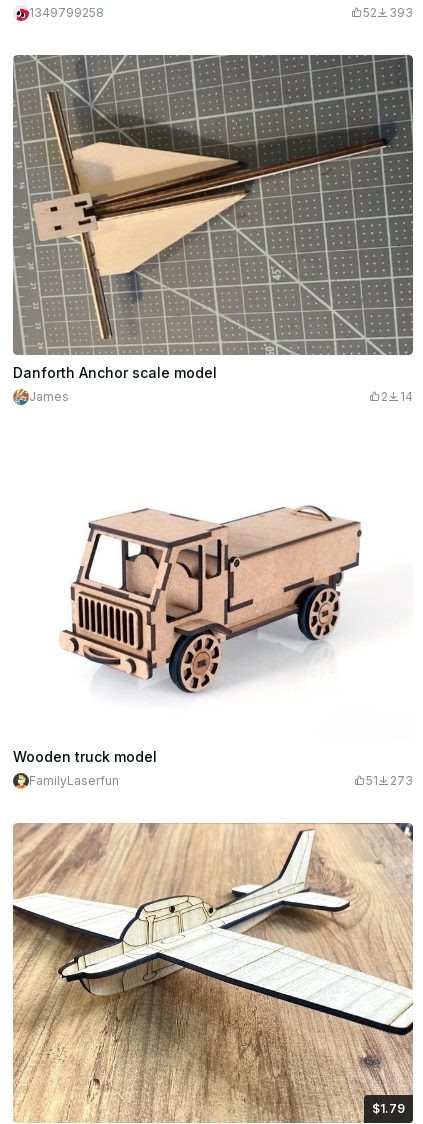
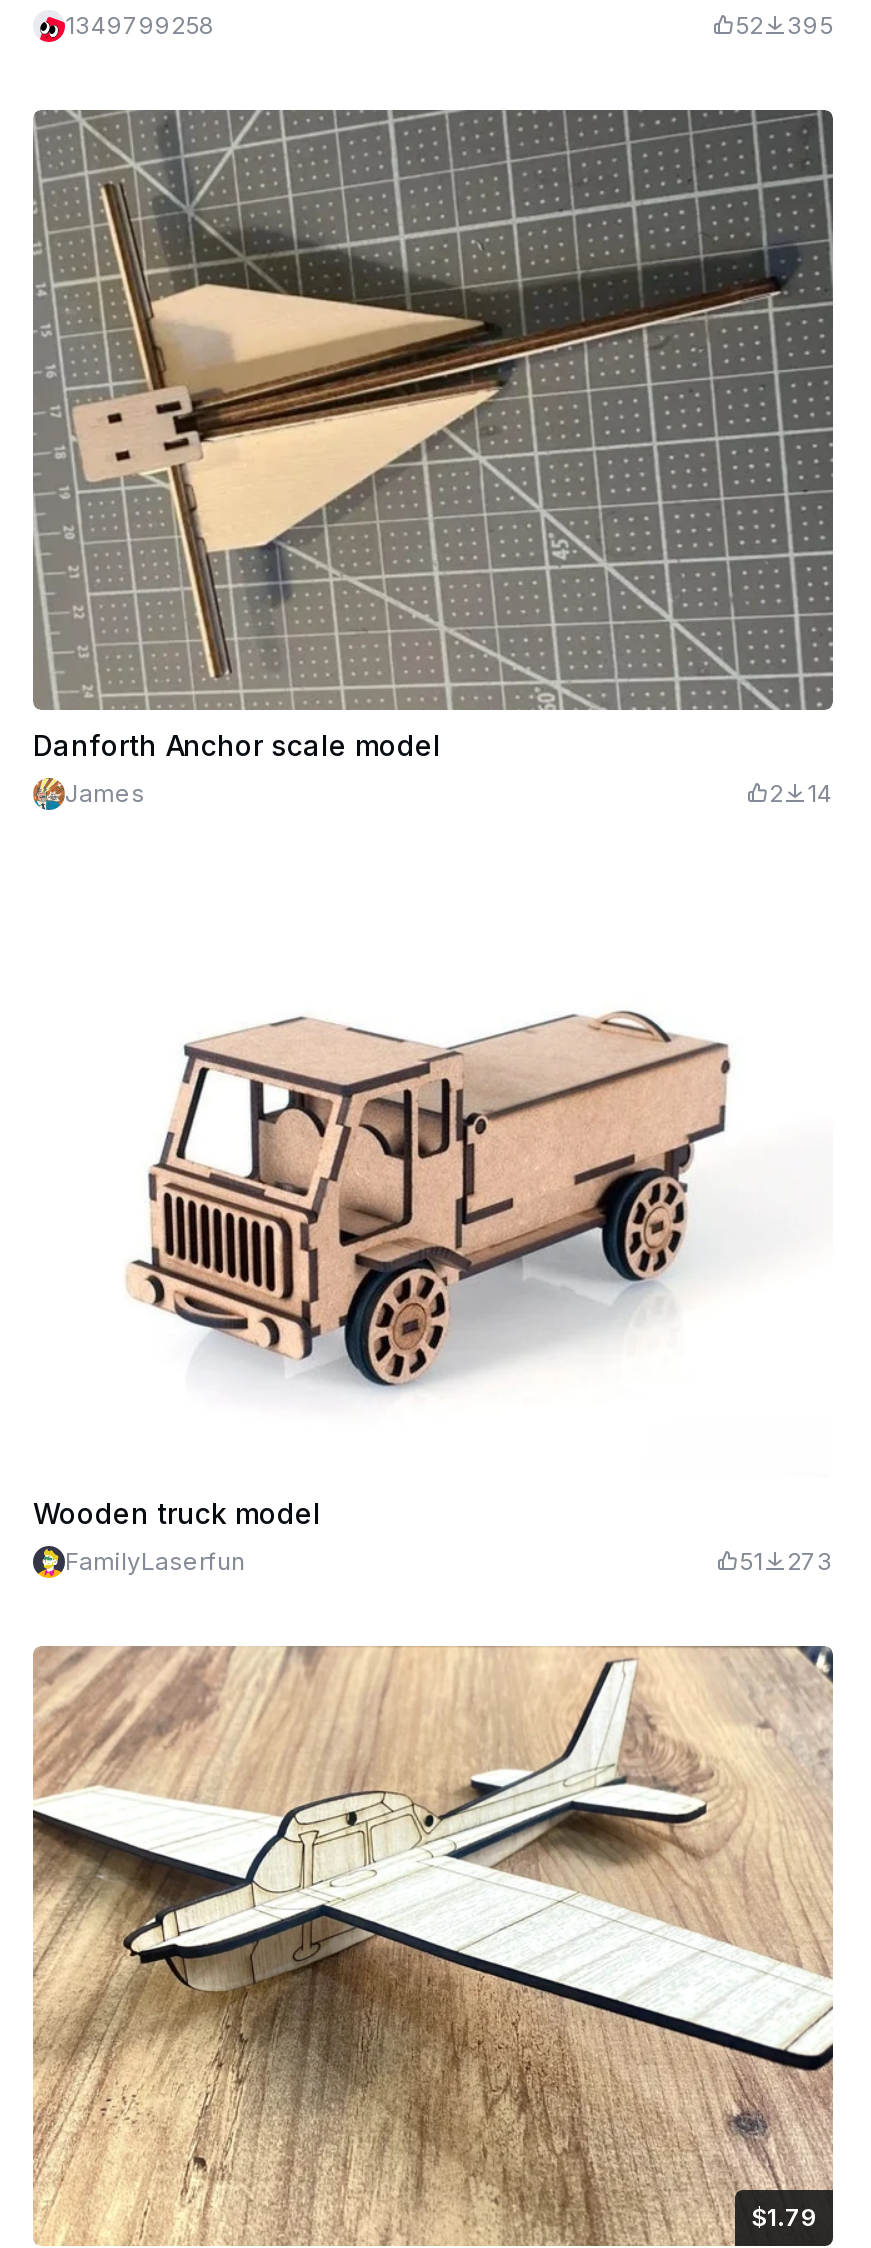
[363,5,413,20] 52 393 -> [735,10,833,40] 52 395

